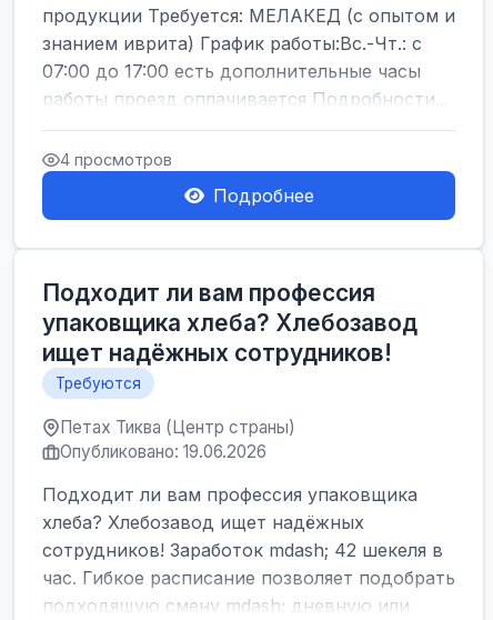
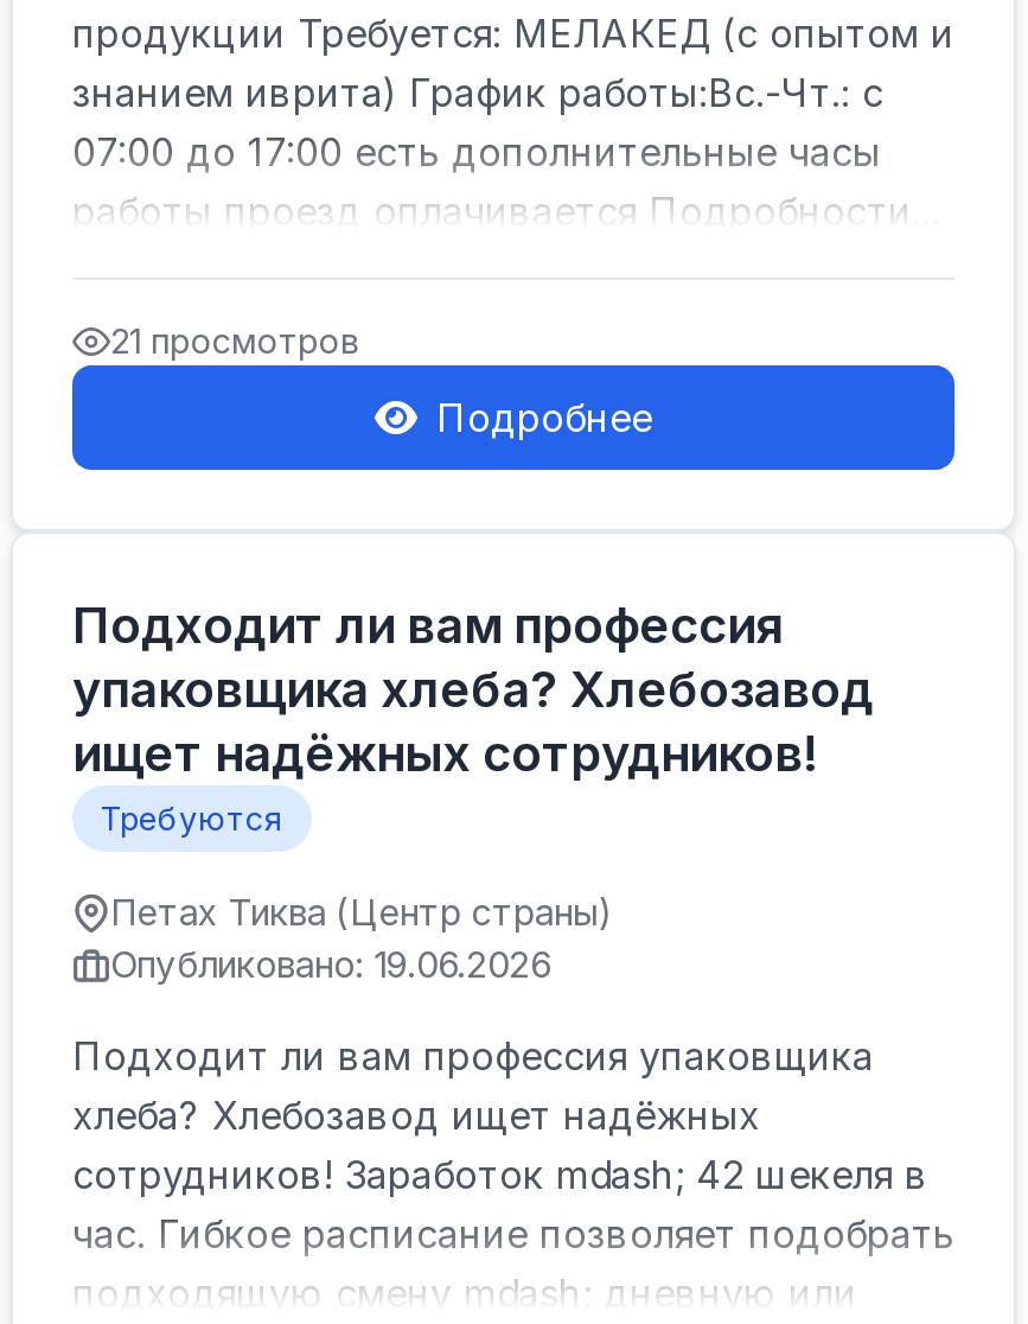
[60,150,172,169] 4 просмотров -> [110,320,359,361] 21 просмотров

